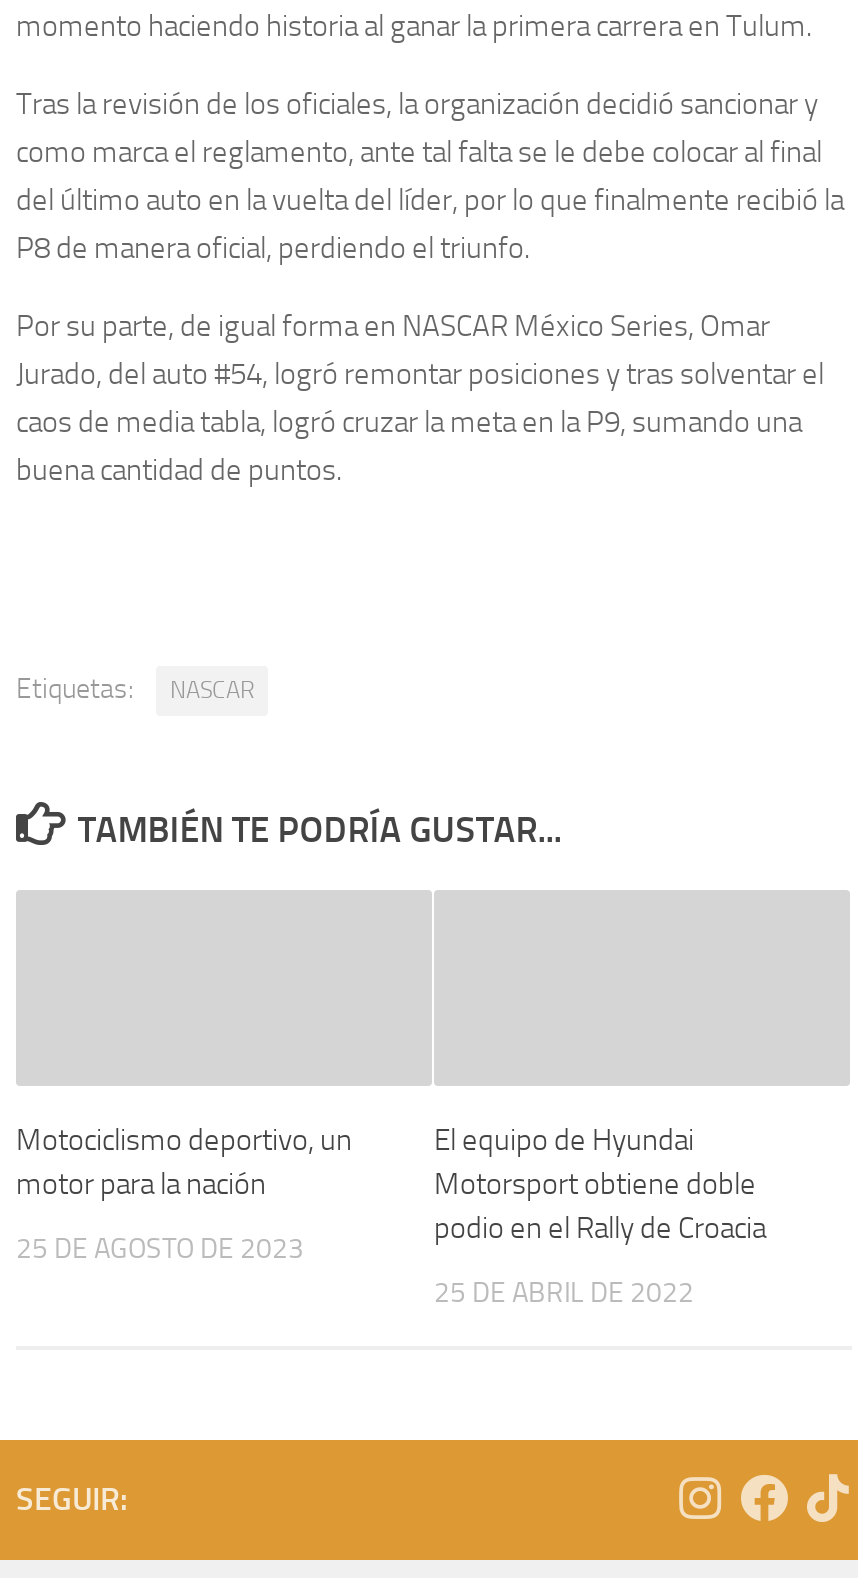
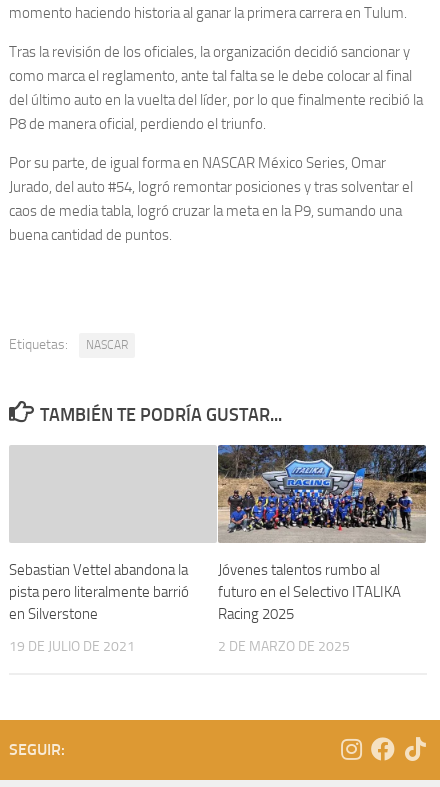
none -> [217,444,427,543] [image]
[16,1121,352,1201] Motociclismo deportivo, un | motor para la nación -> [9,561,189,623] Sebastian Vettel abandona la | pista pero literalmente barrió | en Silverstone
[434,1121,766,1245] El equipo de Hyundai | Motorsport obtiene doble | podio en el Rally de Croacia -> [218,561,401,623] Jóvenes talentos rumbo al | futuro en el Selectivo ITALIKA | Racing 2025
[16,1231,304,1265] 25 DE AGOSTO DE 2023 -> [9,638,135,655] 19 DE JULIO DE 2021
[434,1275,694,1309] 25 DE ABRIL DE 2022 -> [218,638,350,655] 2 DE MARZO DE 2025

